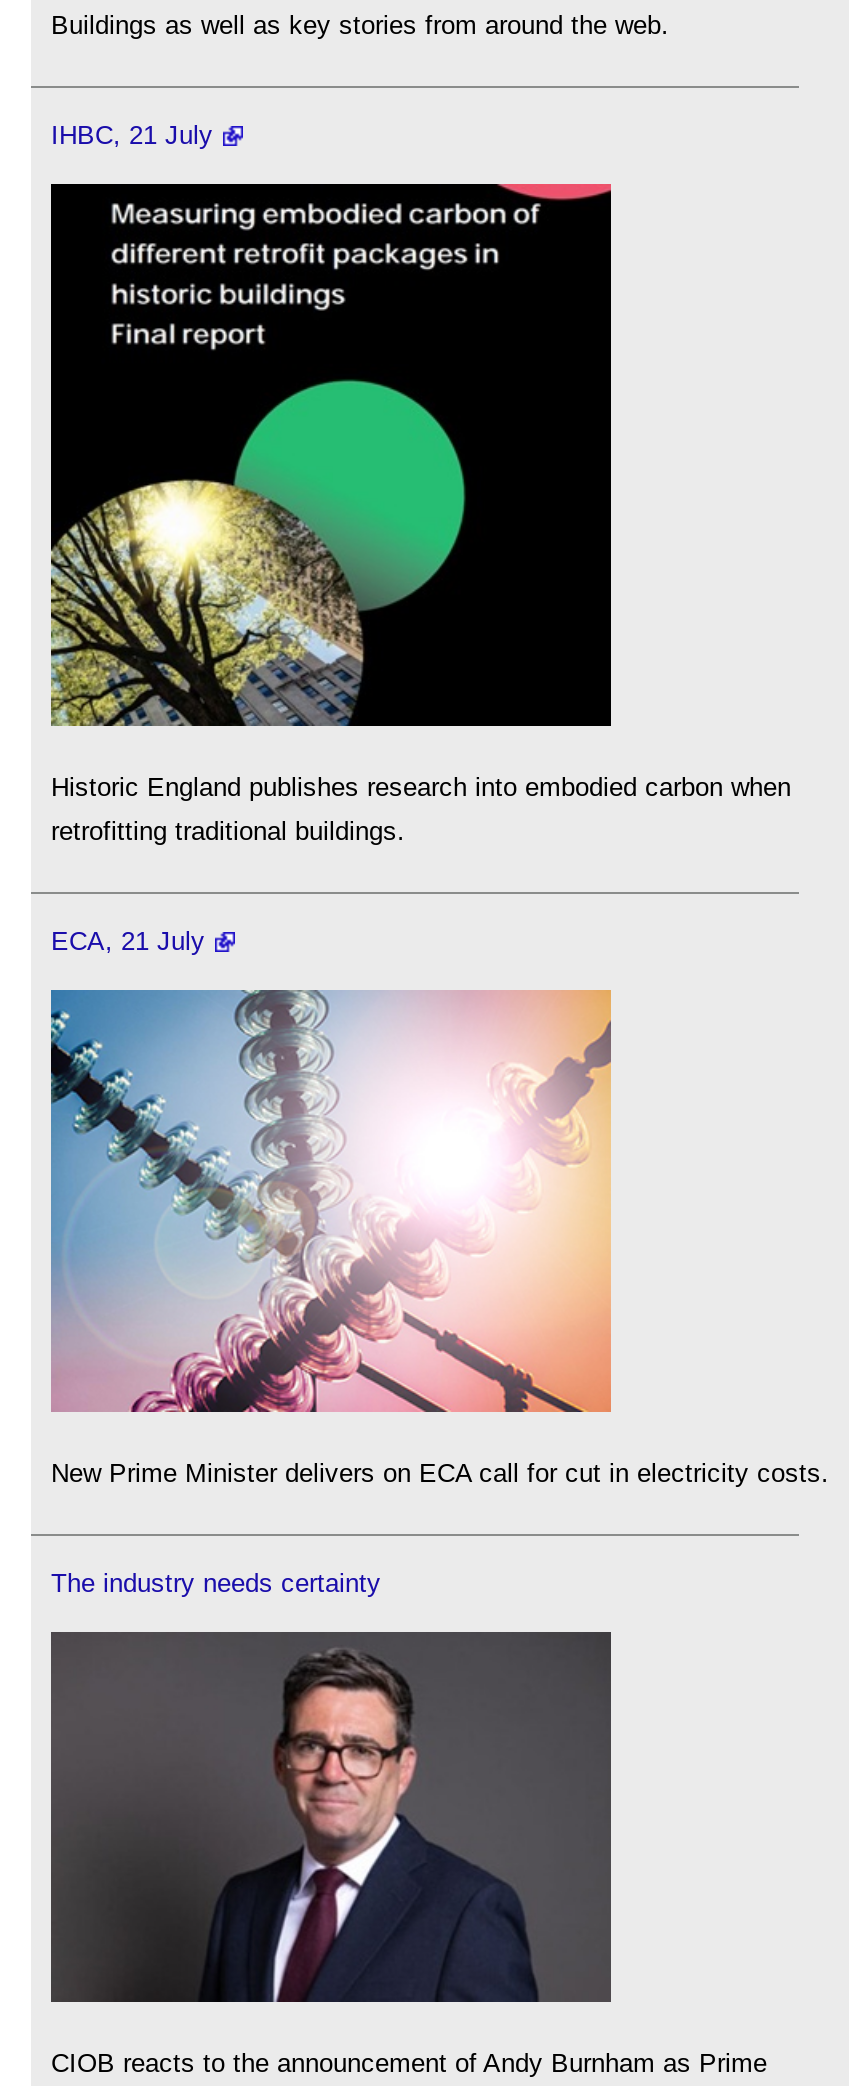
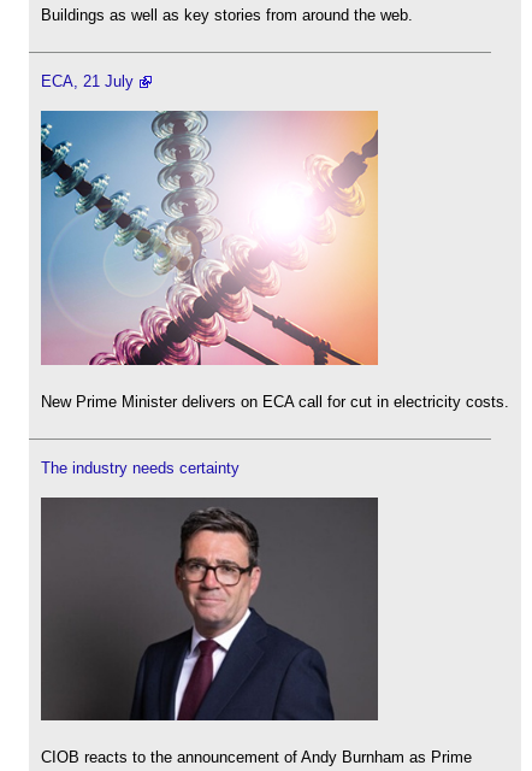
[51,121,213,151] IHBC, 21 July -> none
[49,182,791,845] [image] | Historic England publishes research into embodied carbon when | retrofitting traditional buildings. -> none

